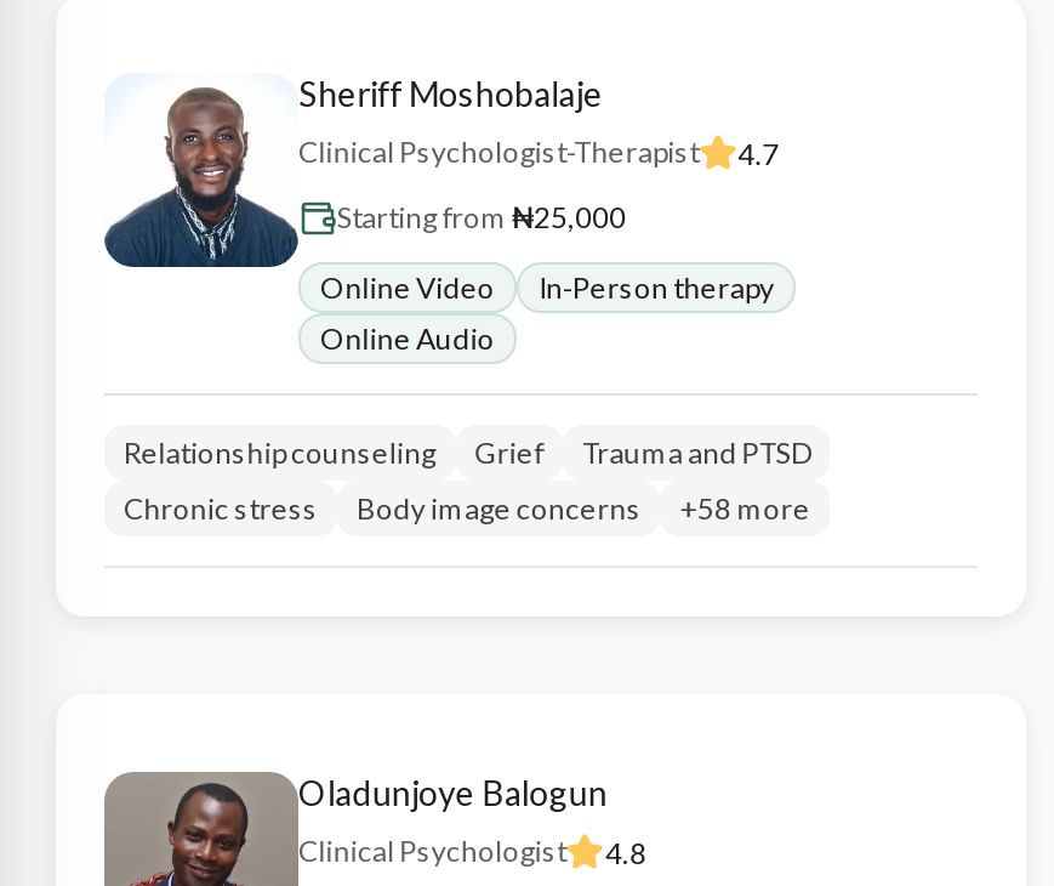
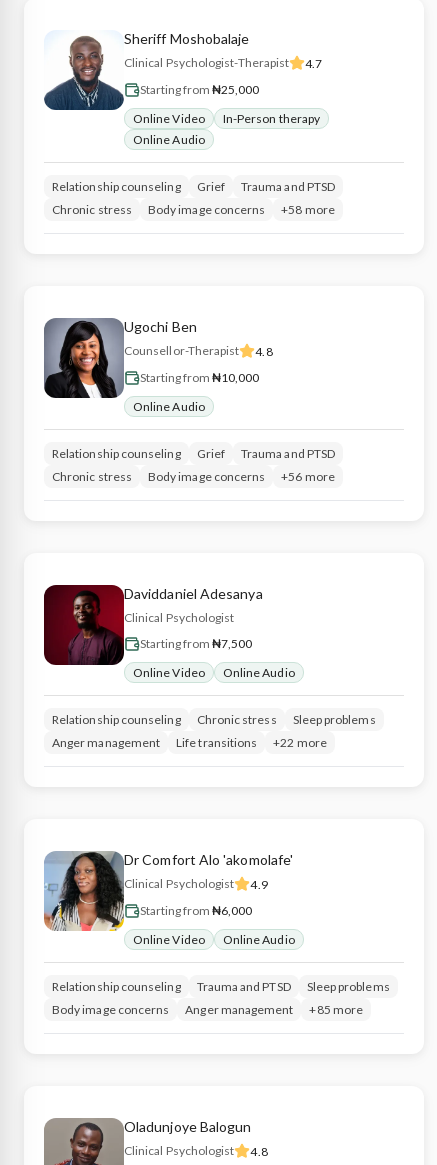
none -> [44,318,335,484] [image] | Ugochi Ben | Counsellor-Therapist | 4.8 | Starting from ₦10,000 | Online Audio | Relationship counseling | Grief | Trauma and PTSD | Chronic stress | Body image concerns | +56 more
none -> [44,584,376,750] [image] | Daviddaniel Adesanya | Clinical Psychologist | Starting from ₦7,500 | Online Video | Online Audio | Relationship counseling | Chronic stress | Sleep problems | Anger management | Life transitions | +22 more
none -> [44,836,390,1017] [image] | Dr Comfort Alo 'akomolafe' | Clinical Psychologist | 4.9 | Starting from ₦6,000 | Online Video | Online Audio | Relationship counseling | Trauma and PTSD | Sleep problems | Body image concerns | Anger management | +85 more

